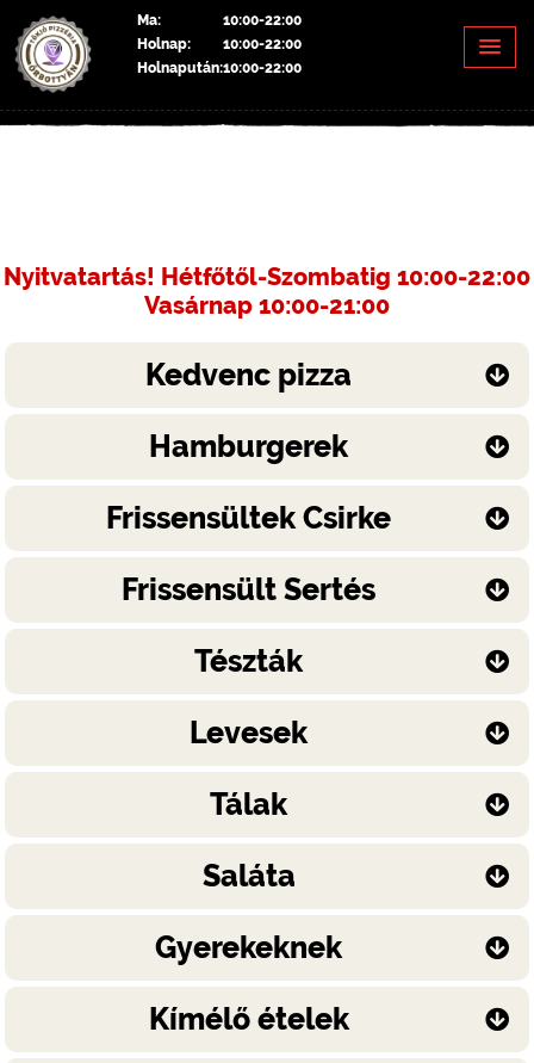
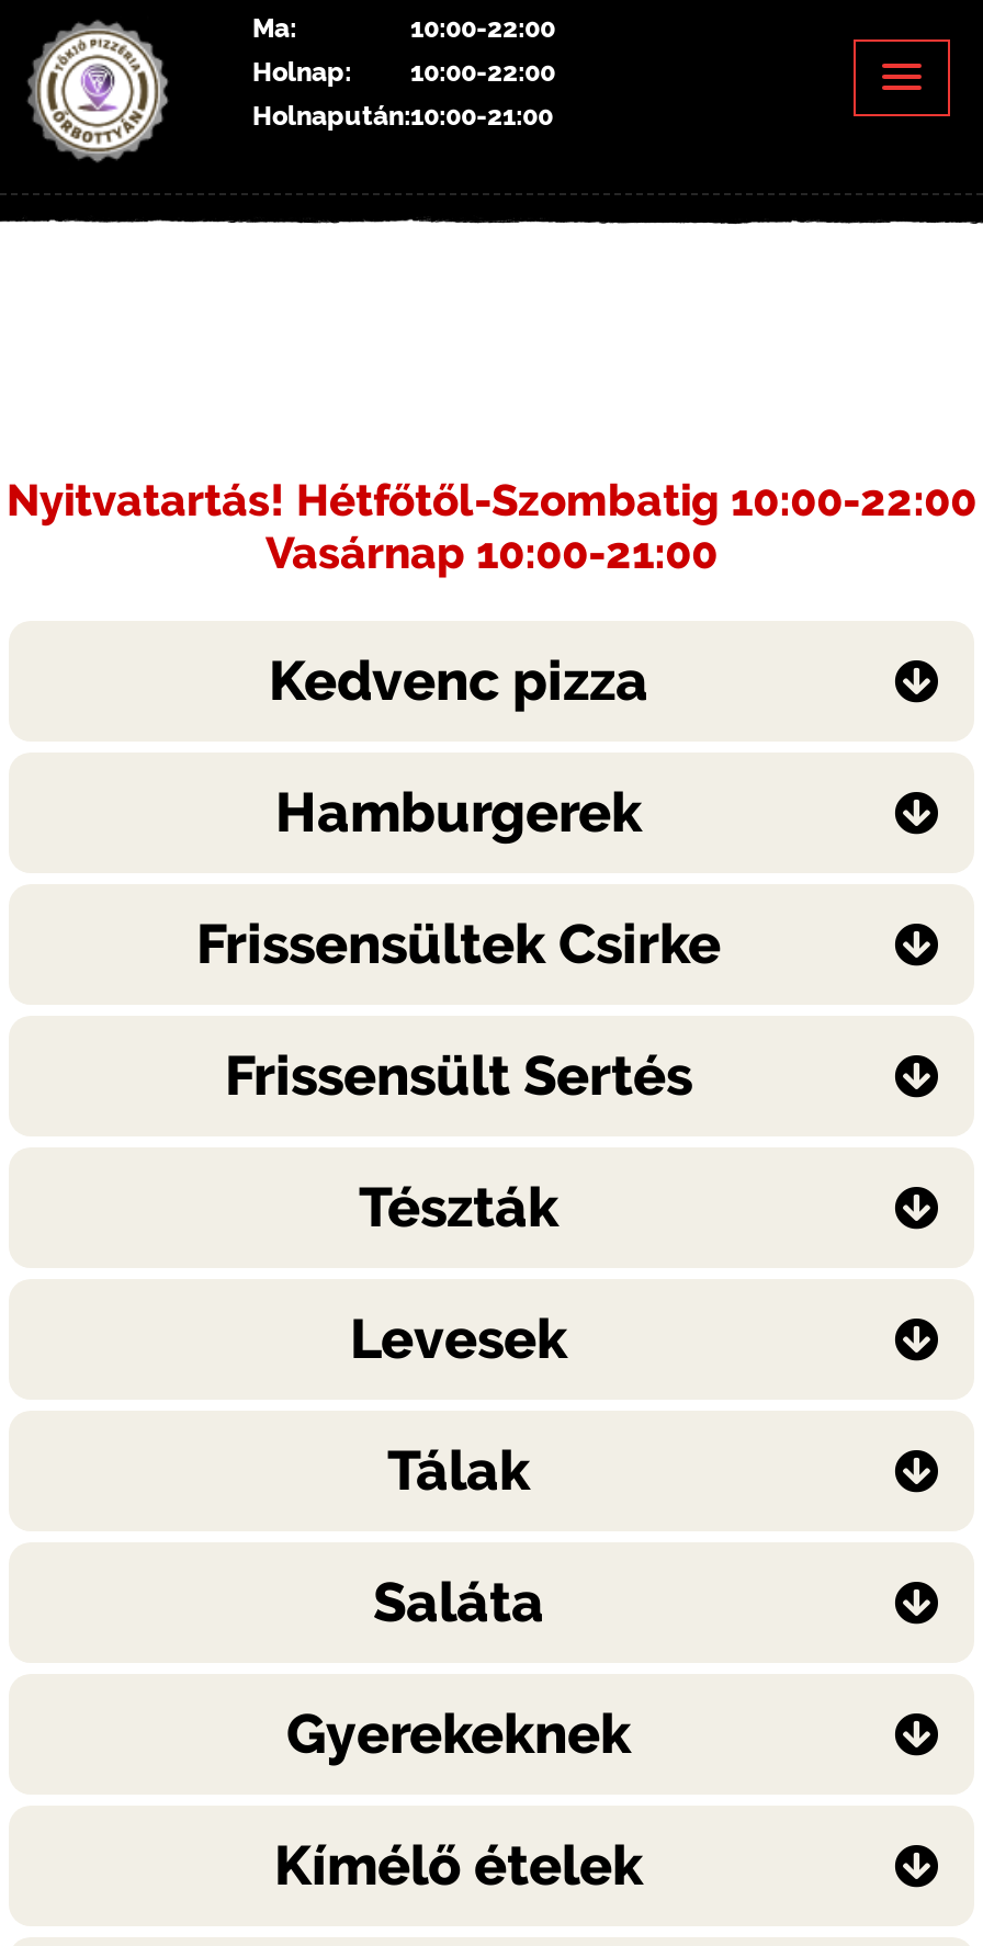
[137,60,302,76] Holnapután:10:00-22:00 -> [252,101,553,132] Holnapután:10:00-21:00

